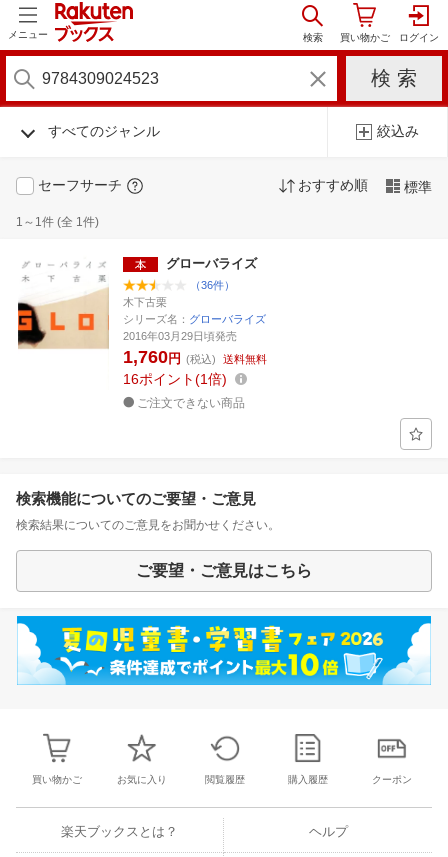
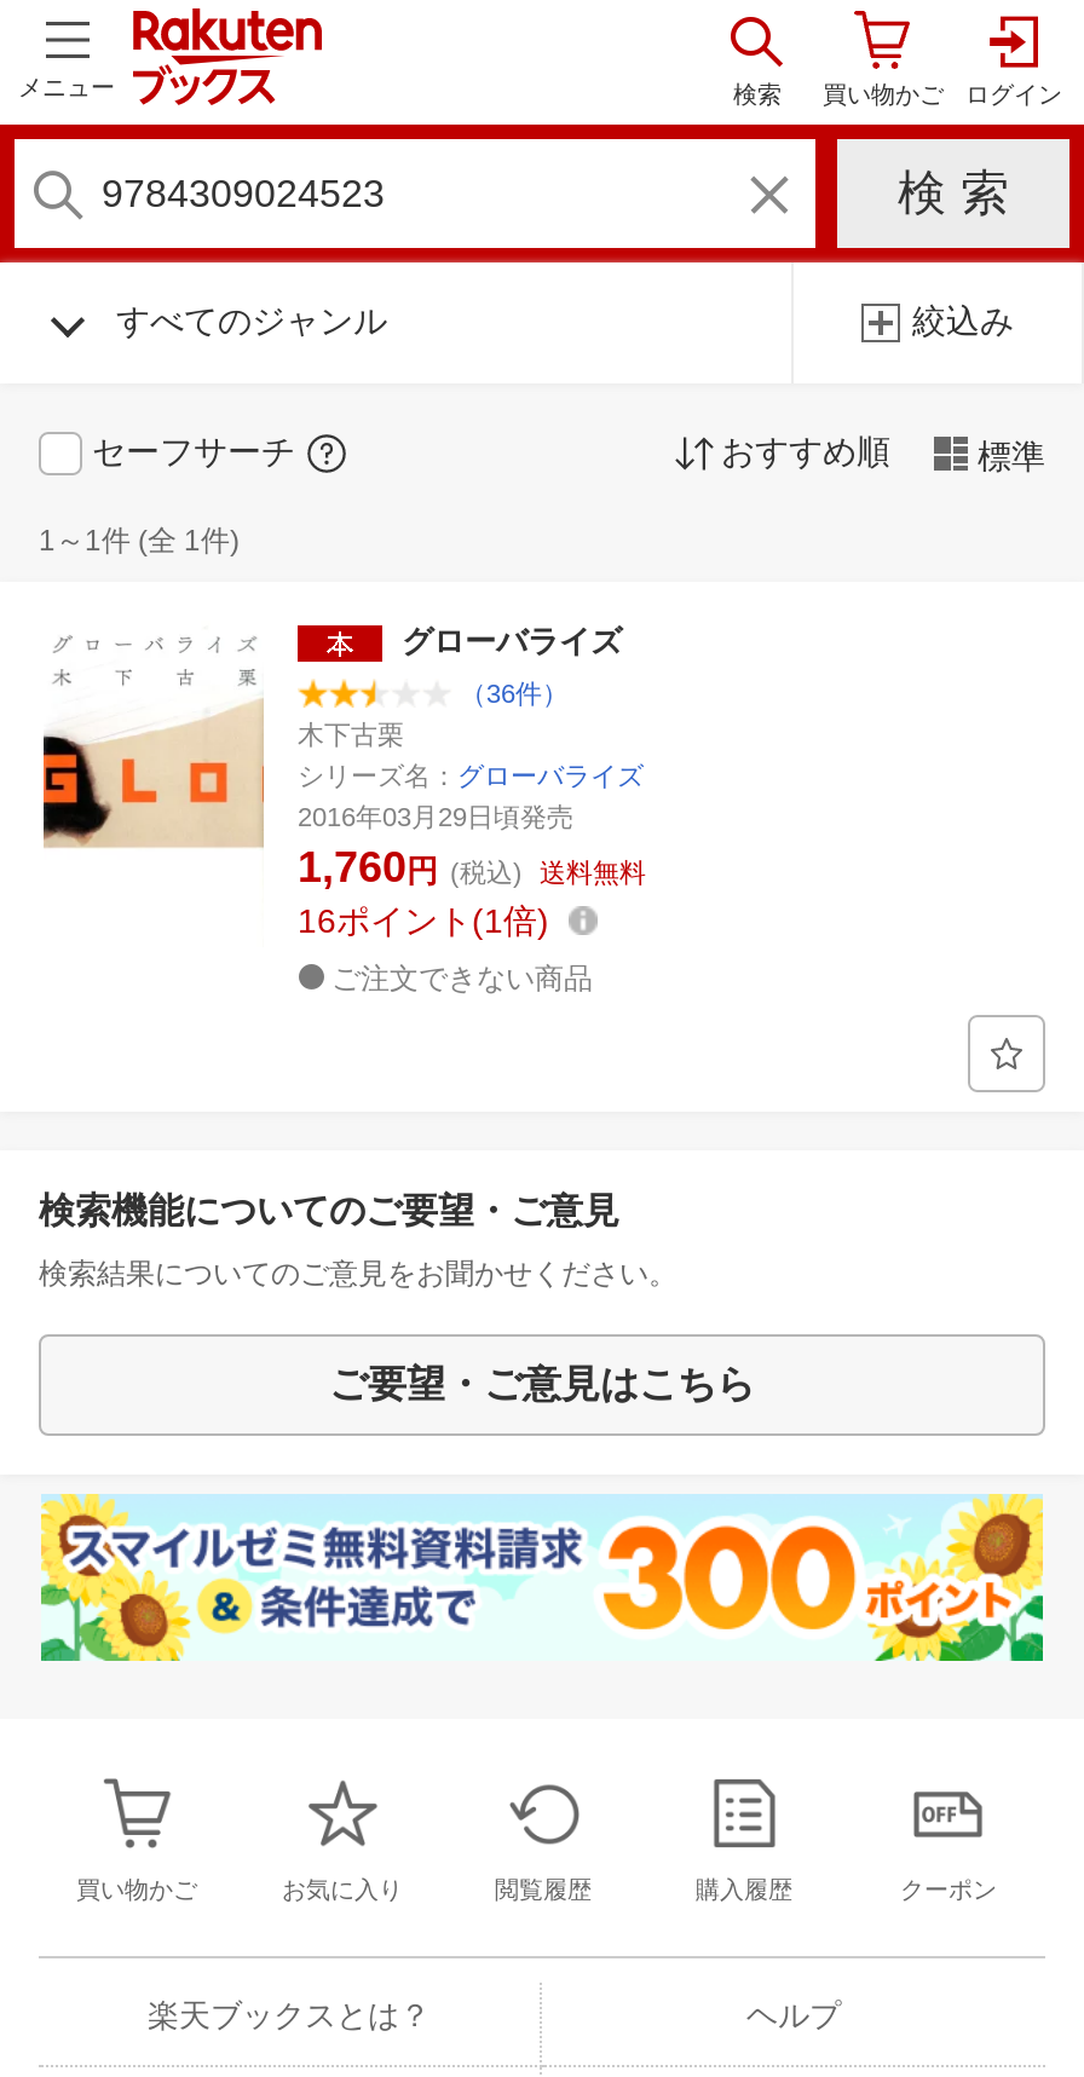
[16,615,432,686] [image] -> [39,1492,1045,1663] [image]

